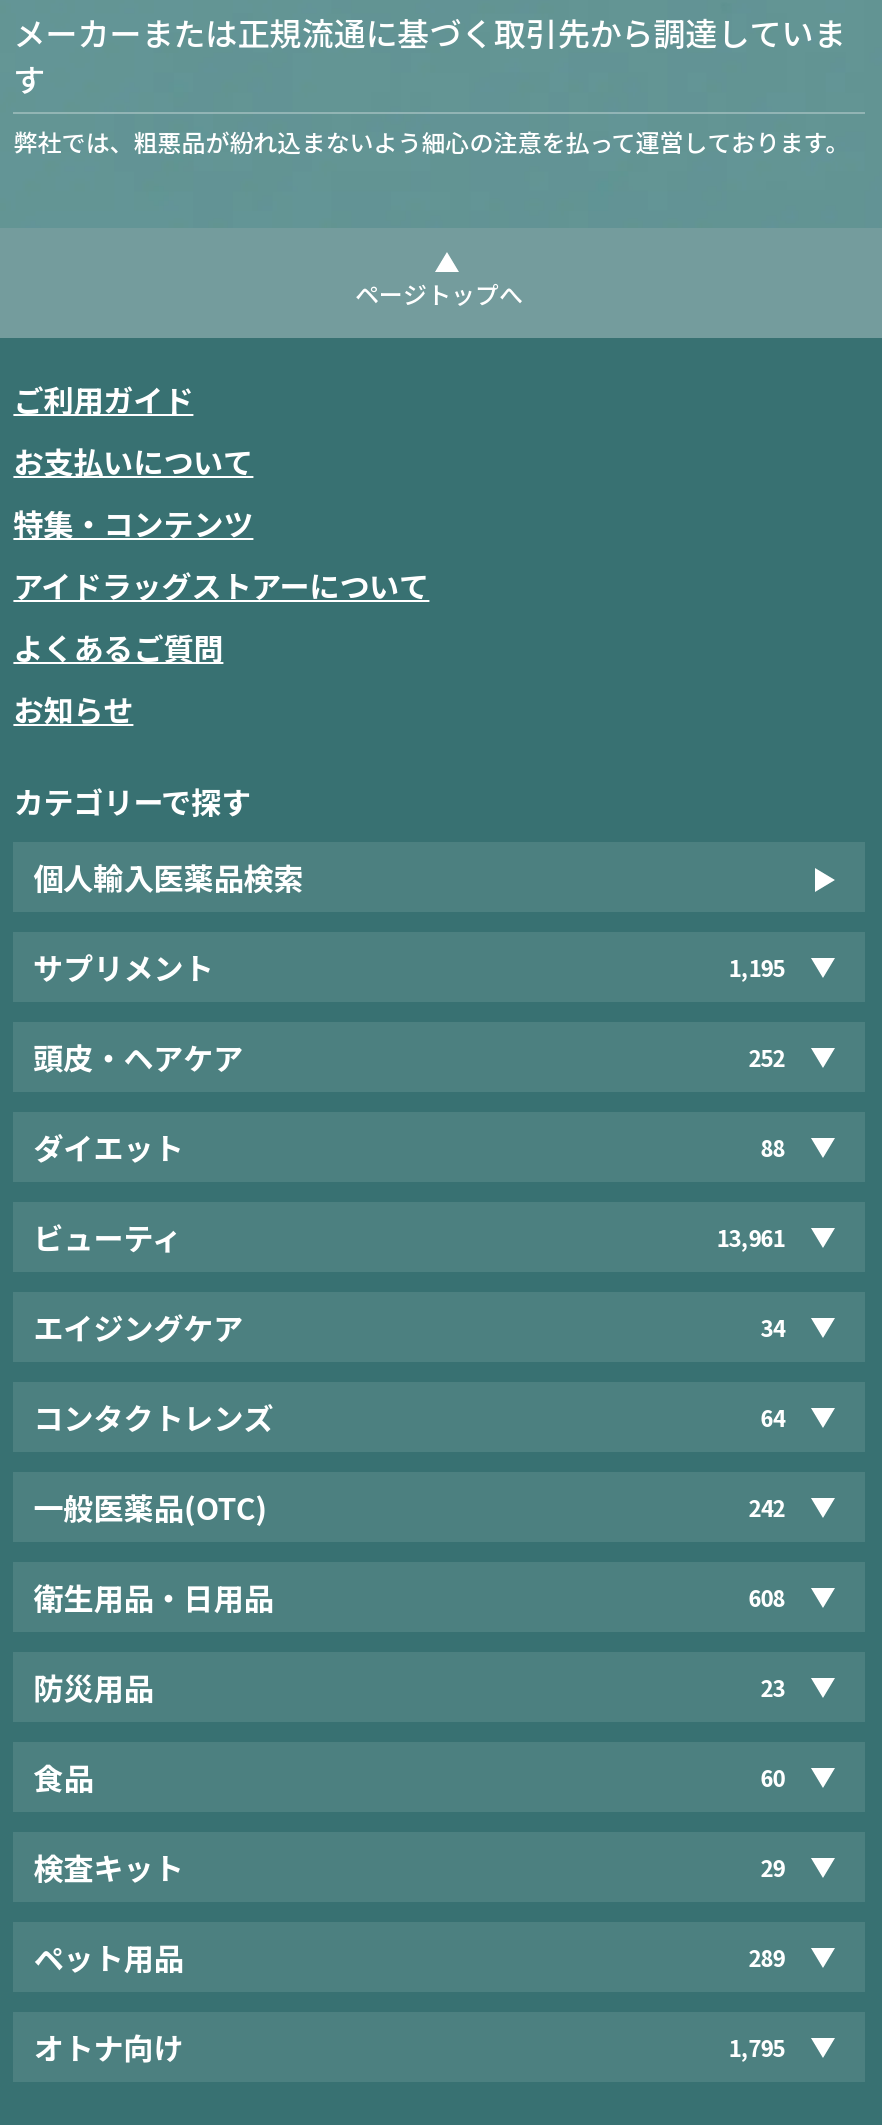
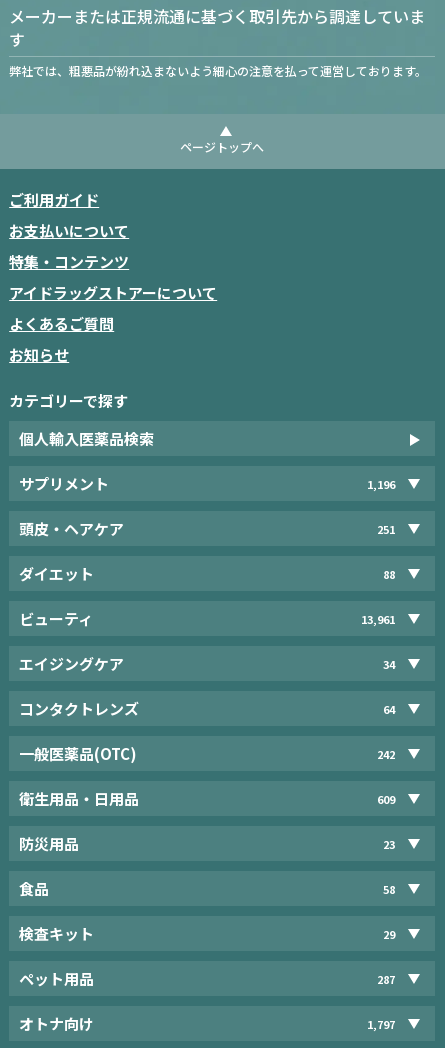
[729,950,785,982] 1,195 -> [367,475,395,491] 1,196
[749,1040,785,1072] 252 -> [377,520,395,536] 251
[749,1580,785,1612] 608 -> [377,790,395,806] 609
[761,1760,785,1792] 60 -> [383,880,395,896] 58
[749,1940,785,1972] 289 -> [377,970,395,986] 287
[729,2030,785,2062] 1,795 -> [367,1015,395,1031] 1,797

